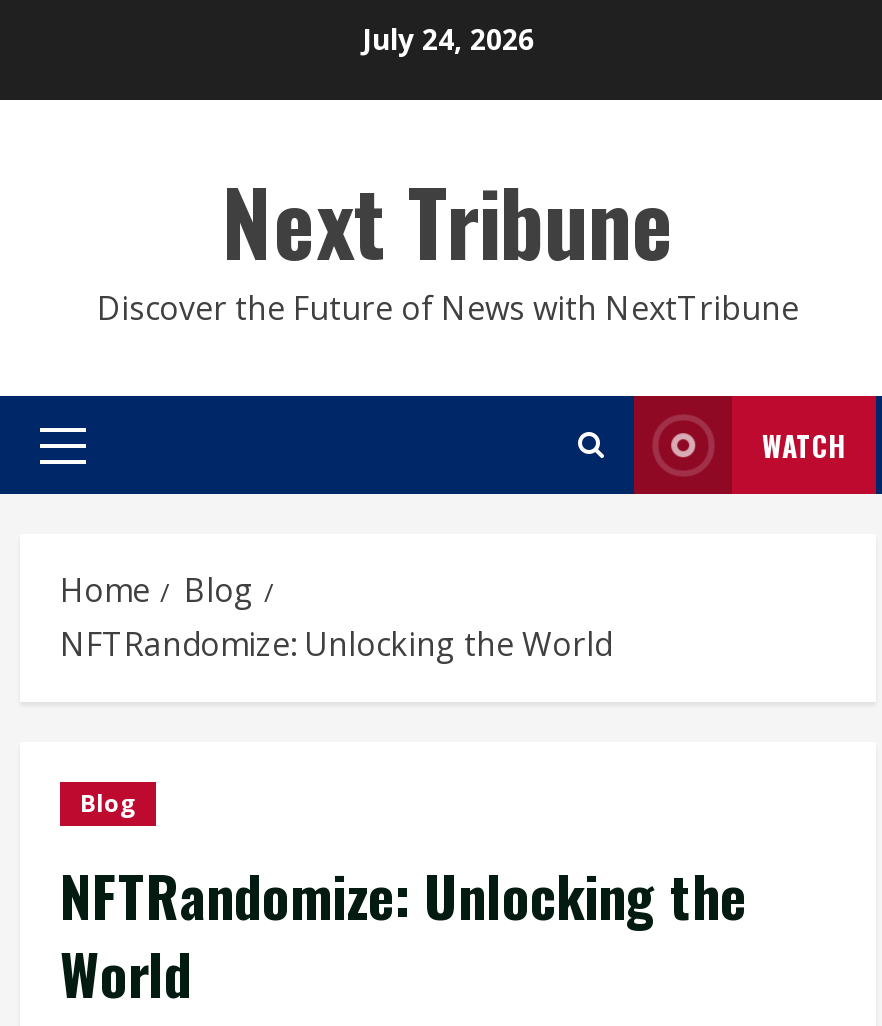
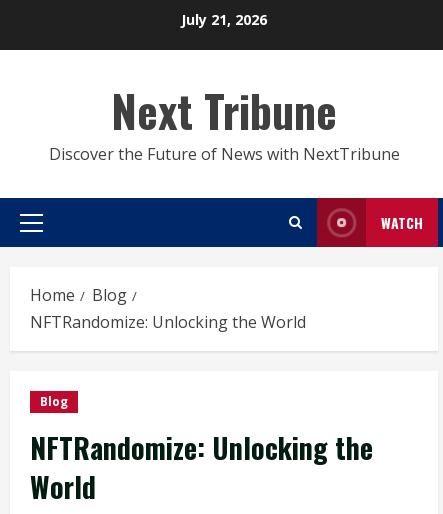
[362,20,534,58] July 24, 2026 -> [181,10,267,29] July 21, 2026

